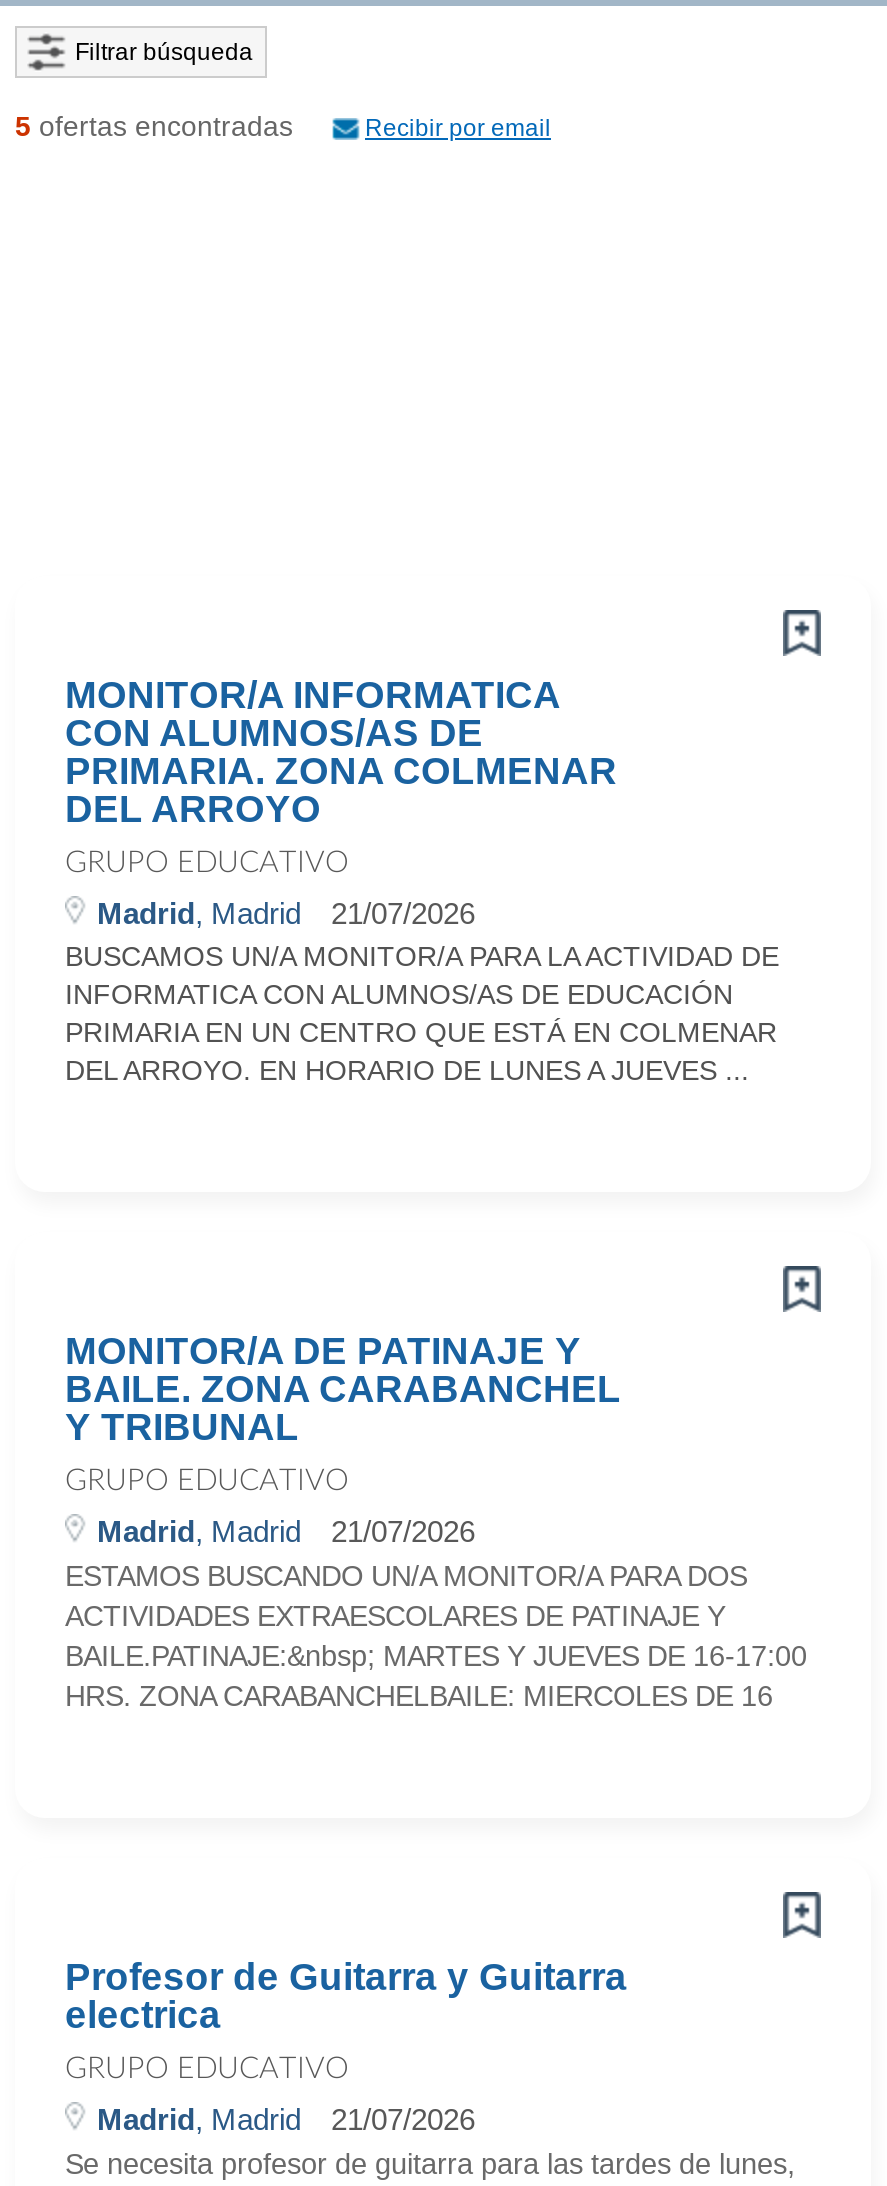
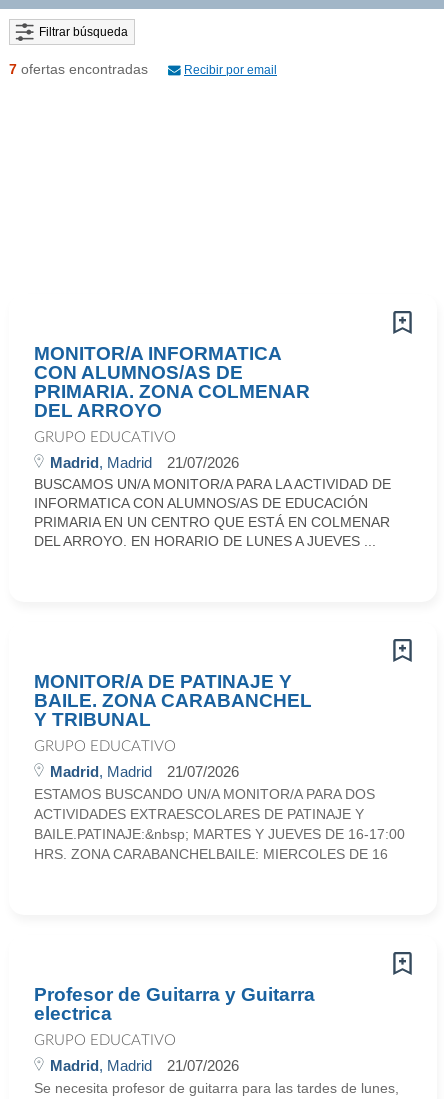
[15,110,301,142] 5 ofertas encontradas -> [9,61,152,77] 7 ofertas encontradas

